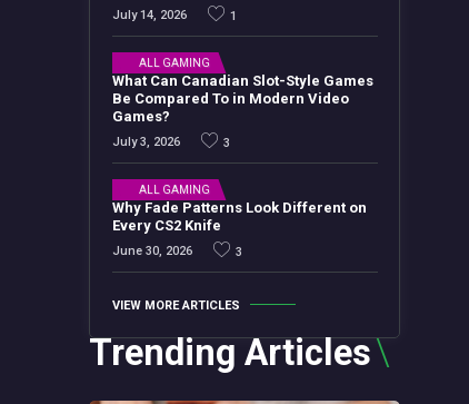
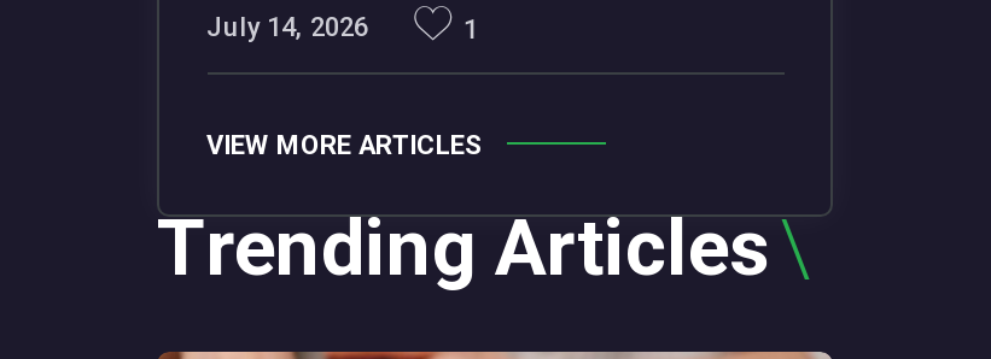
[112,57,373,259] ALL GAMING | What Can Canadian Slot-Style Games | Be Compared To in Modern Video | Games? | July 3, 2026 | 3 | ALL GAMING | Why Fade Patterns Look Different on | Every CS2 Knife | June 30, 2026 | 3 -> none

